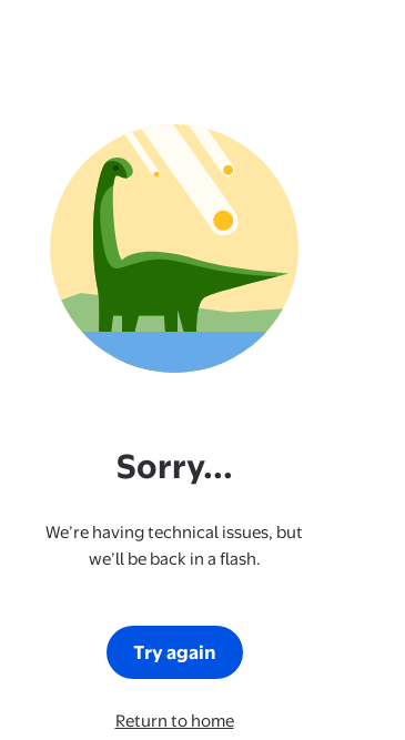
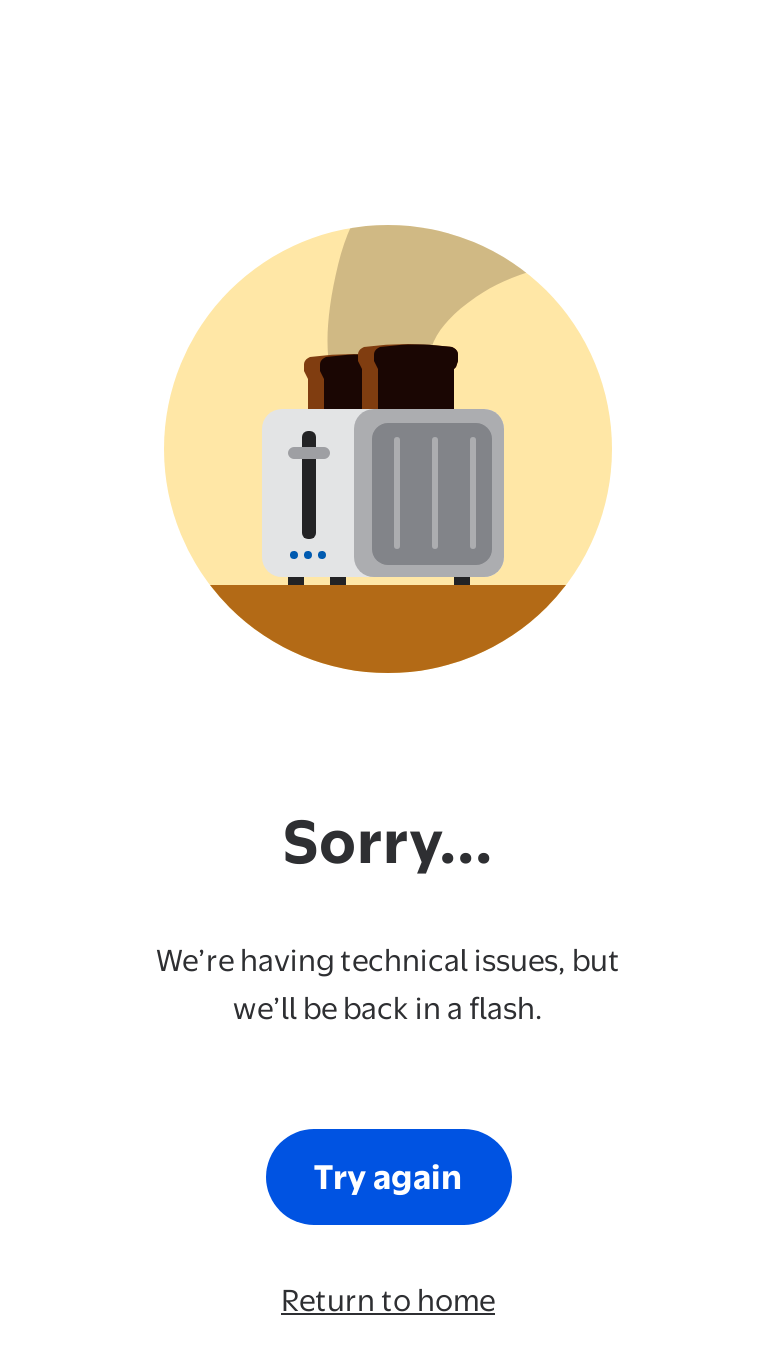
[61,125,287,374] [image] -> [186,225,586,675] [image]

